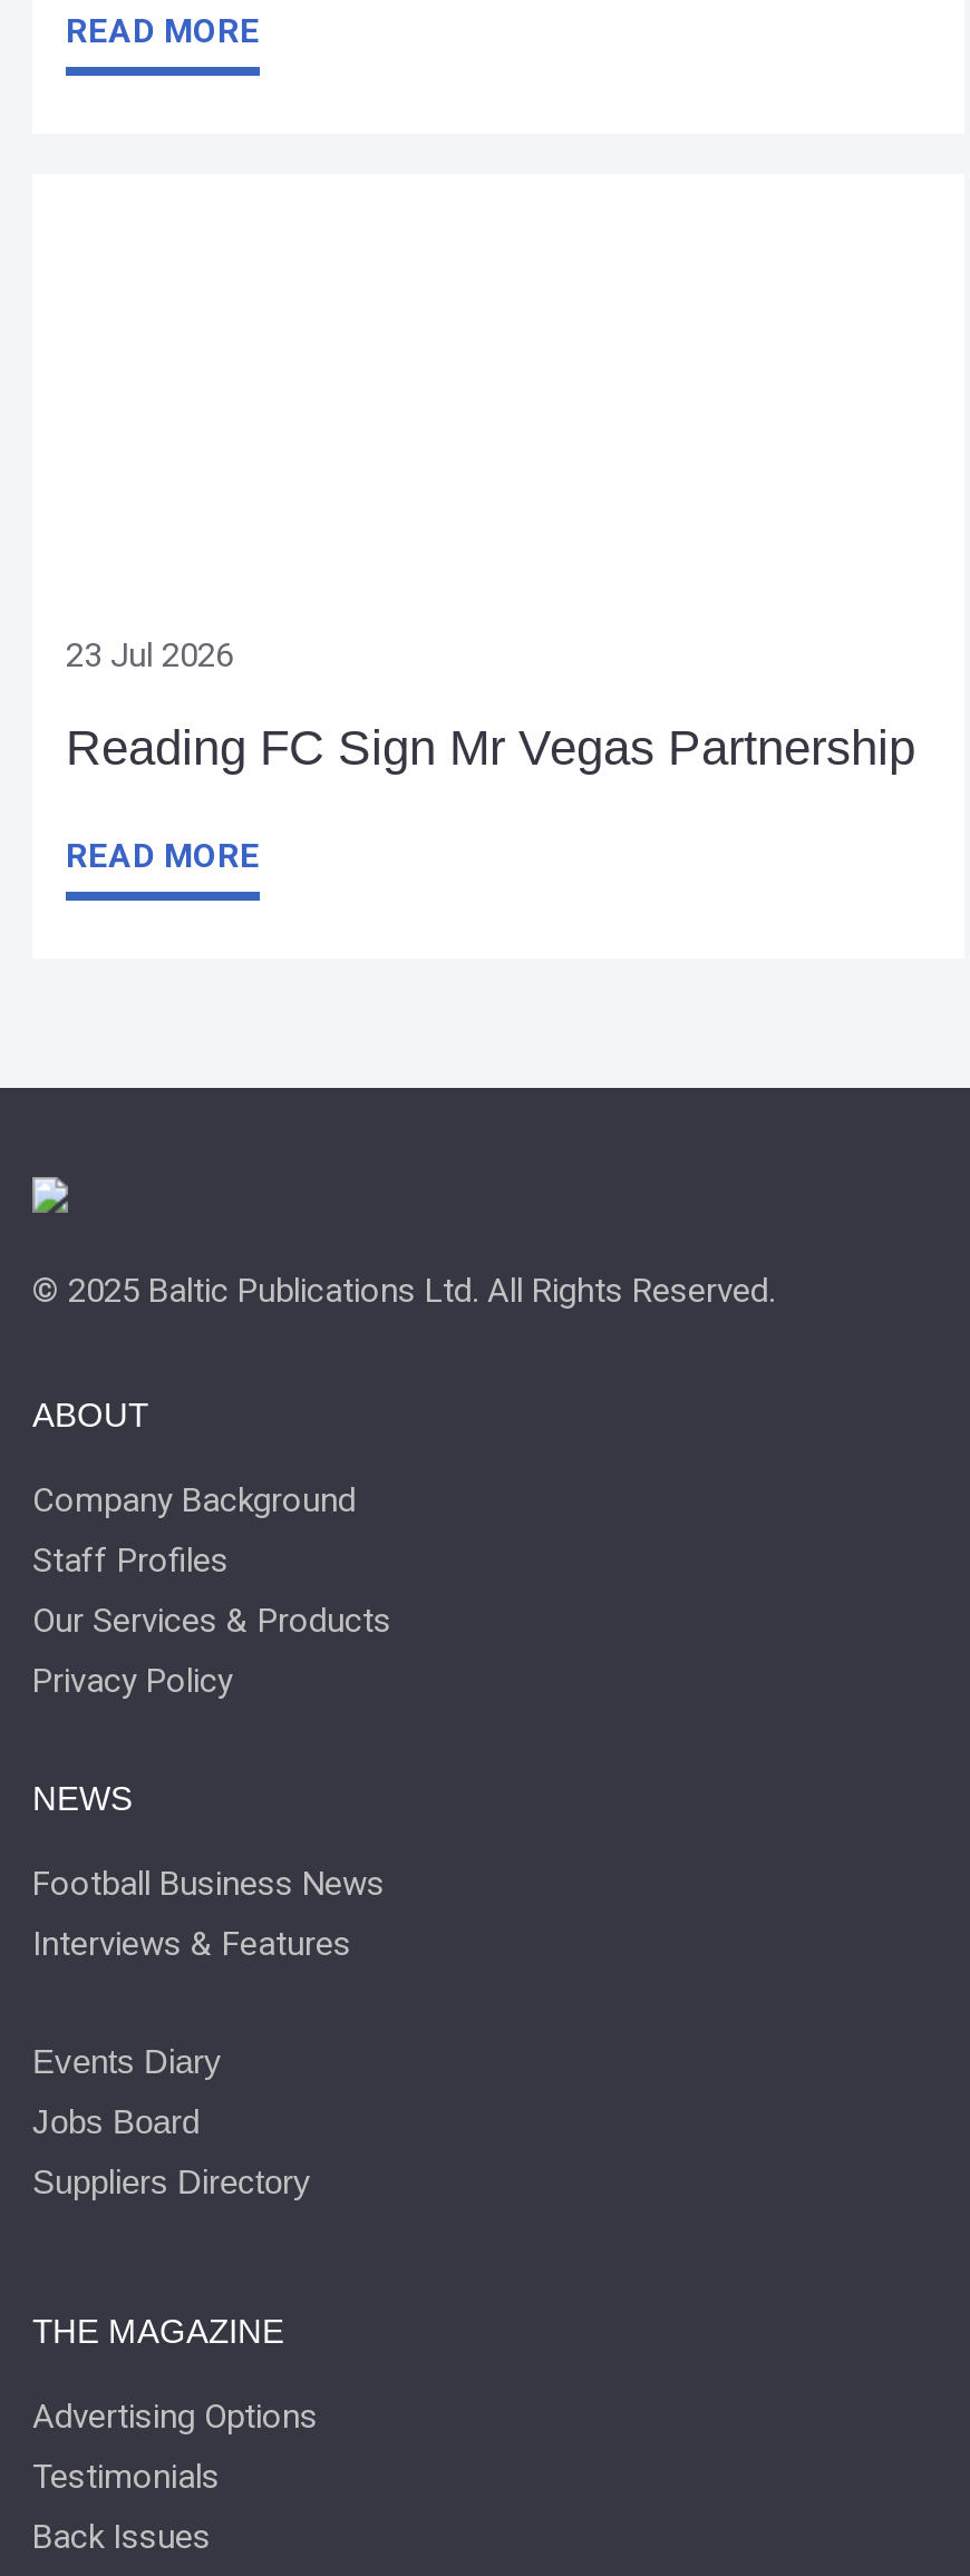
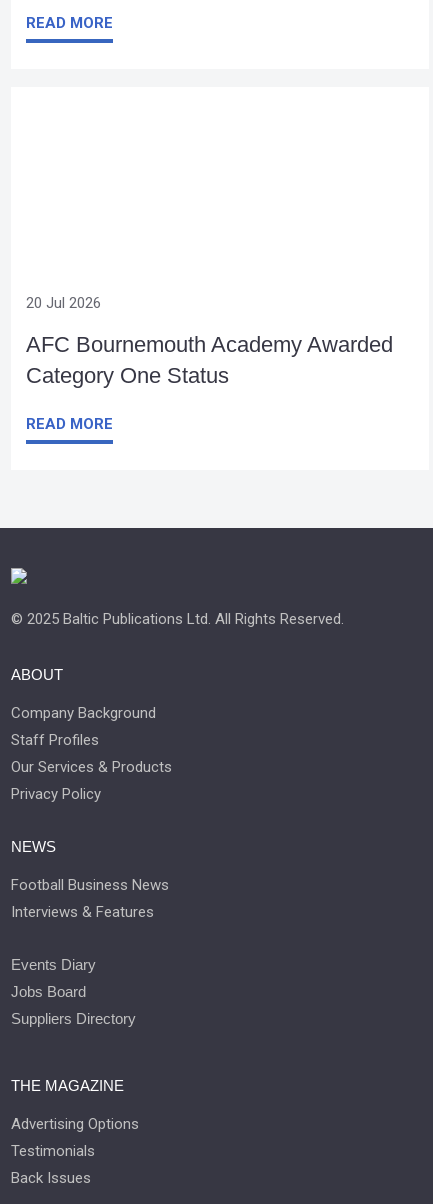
[66,635,233,675] 23 Jul 2026 -> [26,294,101,312] 20 Jul 2026
[66,720,915,776] Reading FC Sign Mr Vegas Partnership -> [26,332,393,388] AFC Bournemouth Academy Awarded | Category One Status

